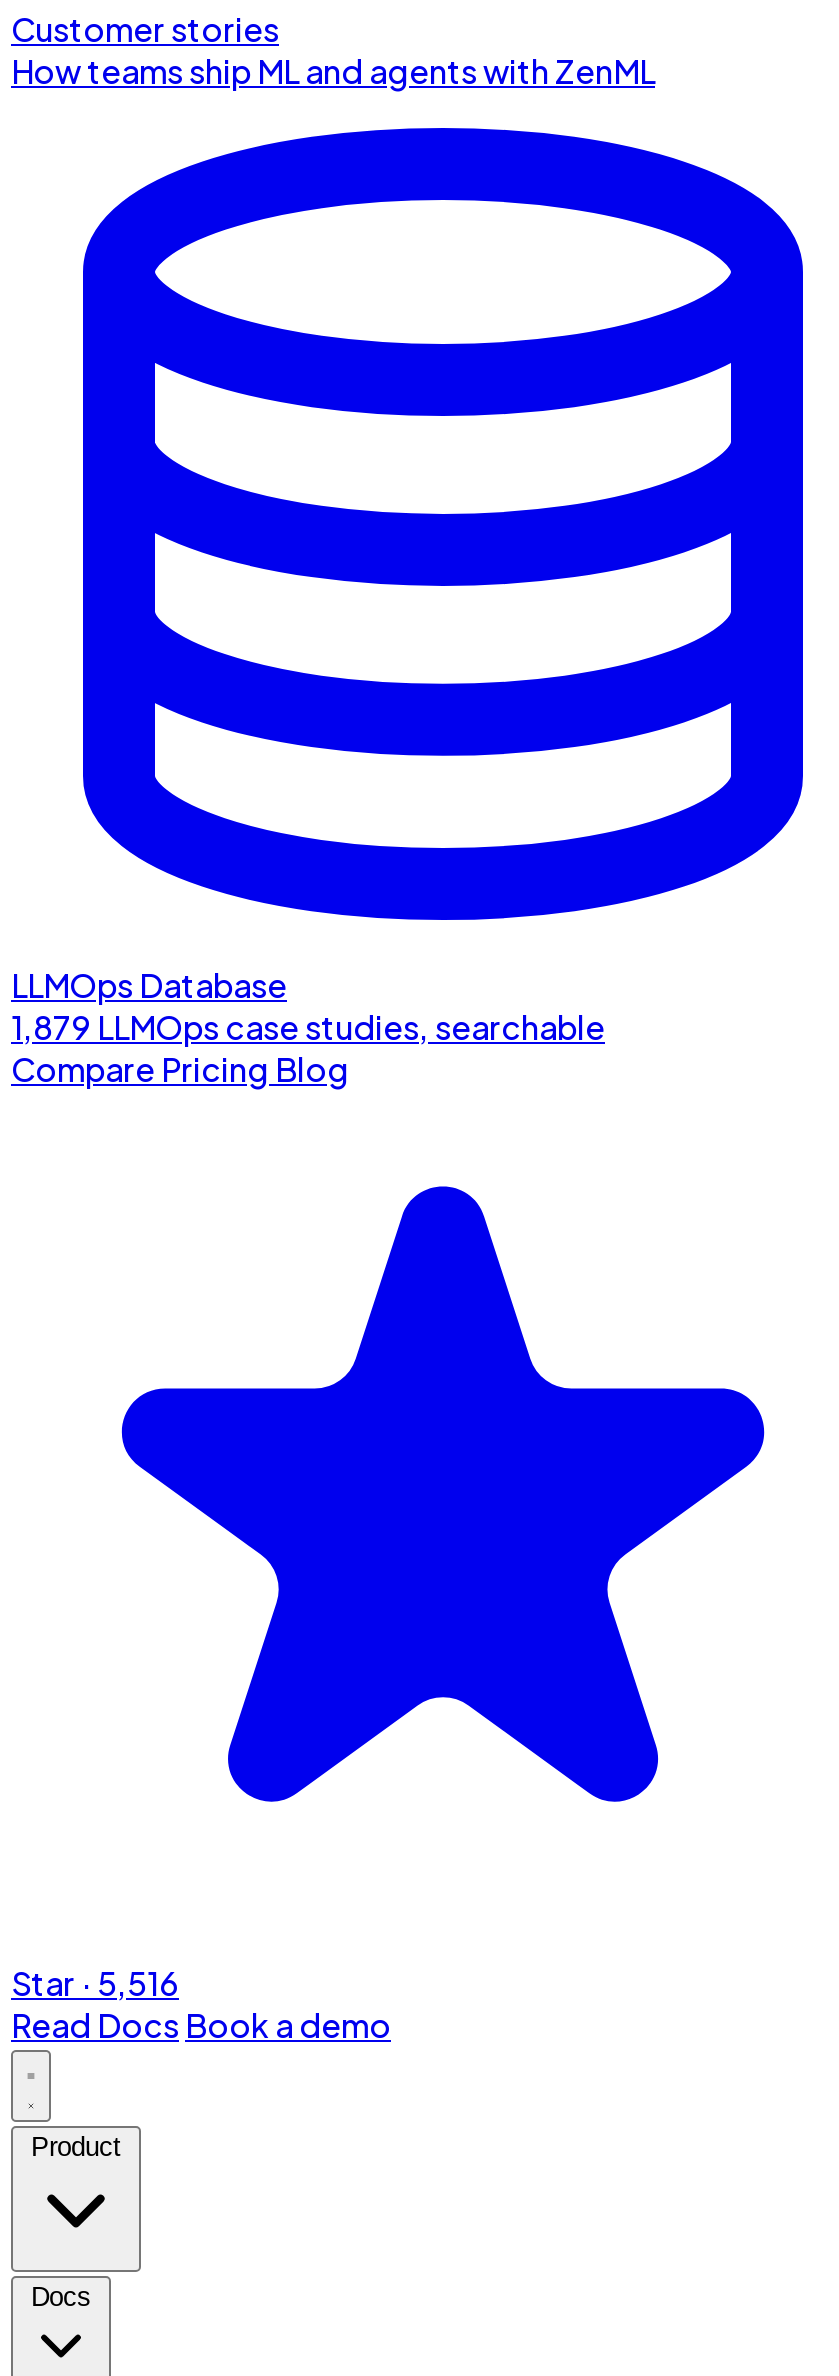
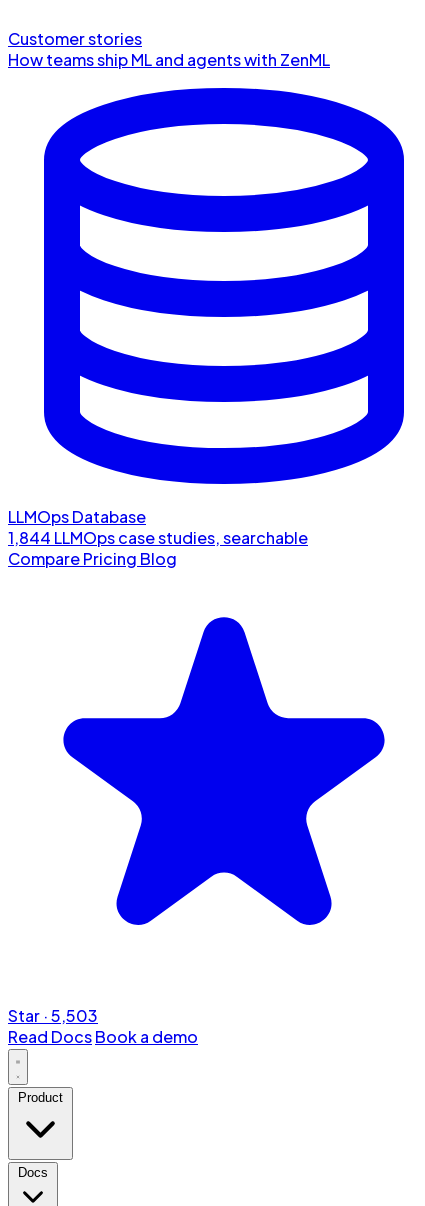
[11,1007,605,1049] 1,879 LLMOps case studies, searchable -> [8,527,308,548] 1,844 LLMOps case studies, searchable
[11,1963,179,2005] Star · 5,516 -> [8,1005,98,1026] Star · 5,503

